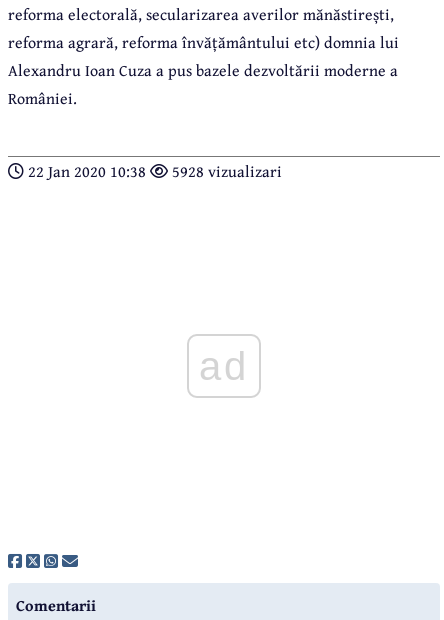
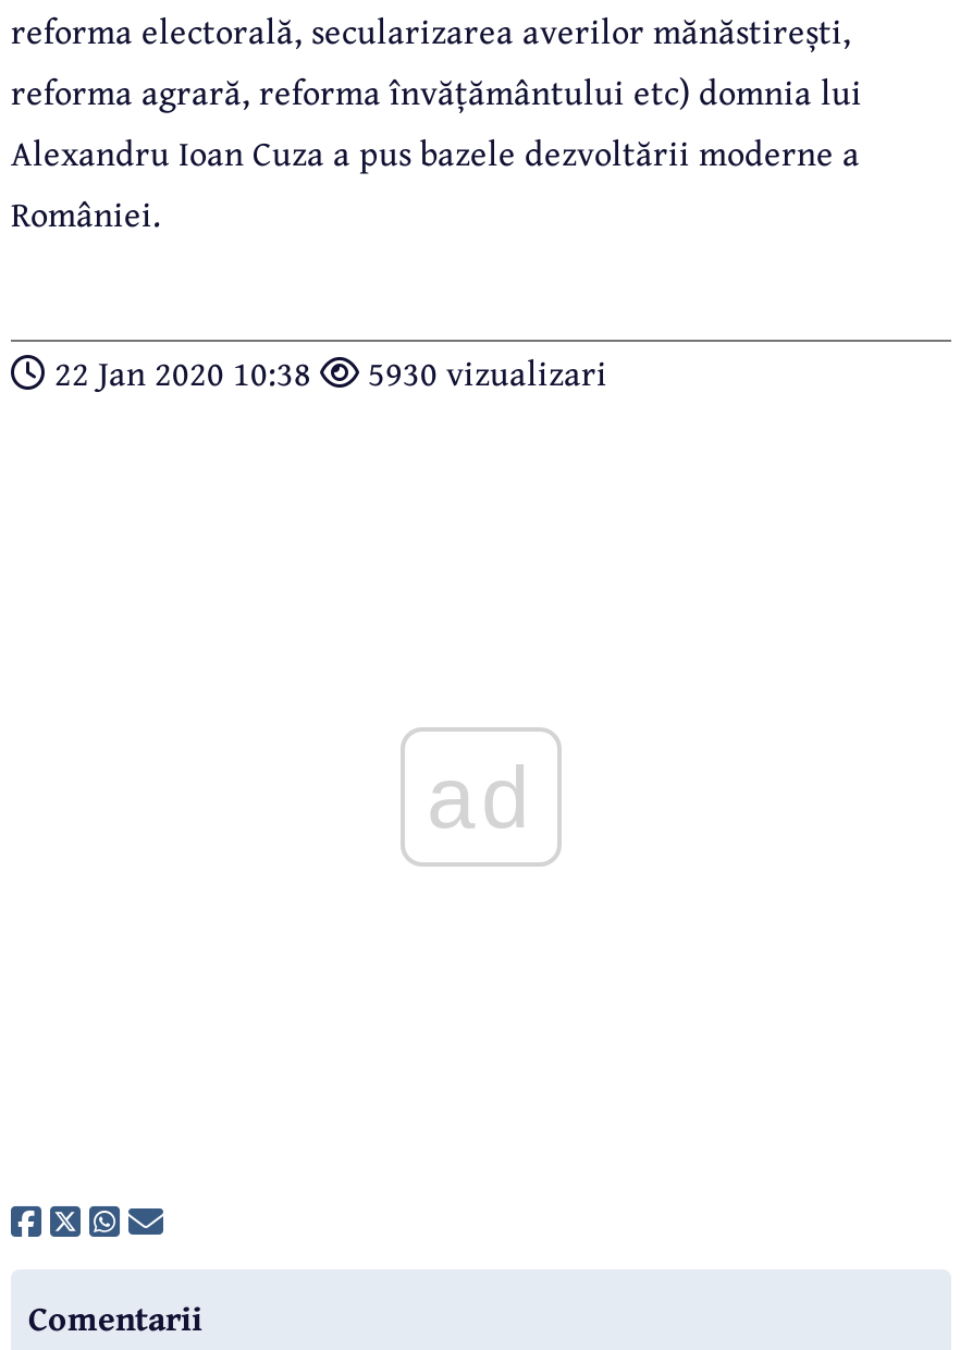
[24,159,282,183] 22 Jan 2020 10:38 5928 vizualizari -> [46,347,607,399] 22 Jan 2020 10:38 5930 vizualizari

